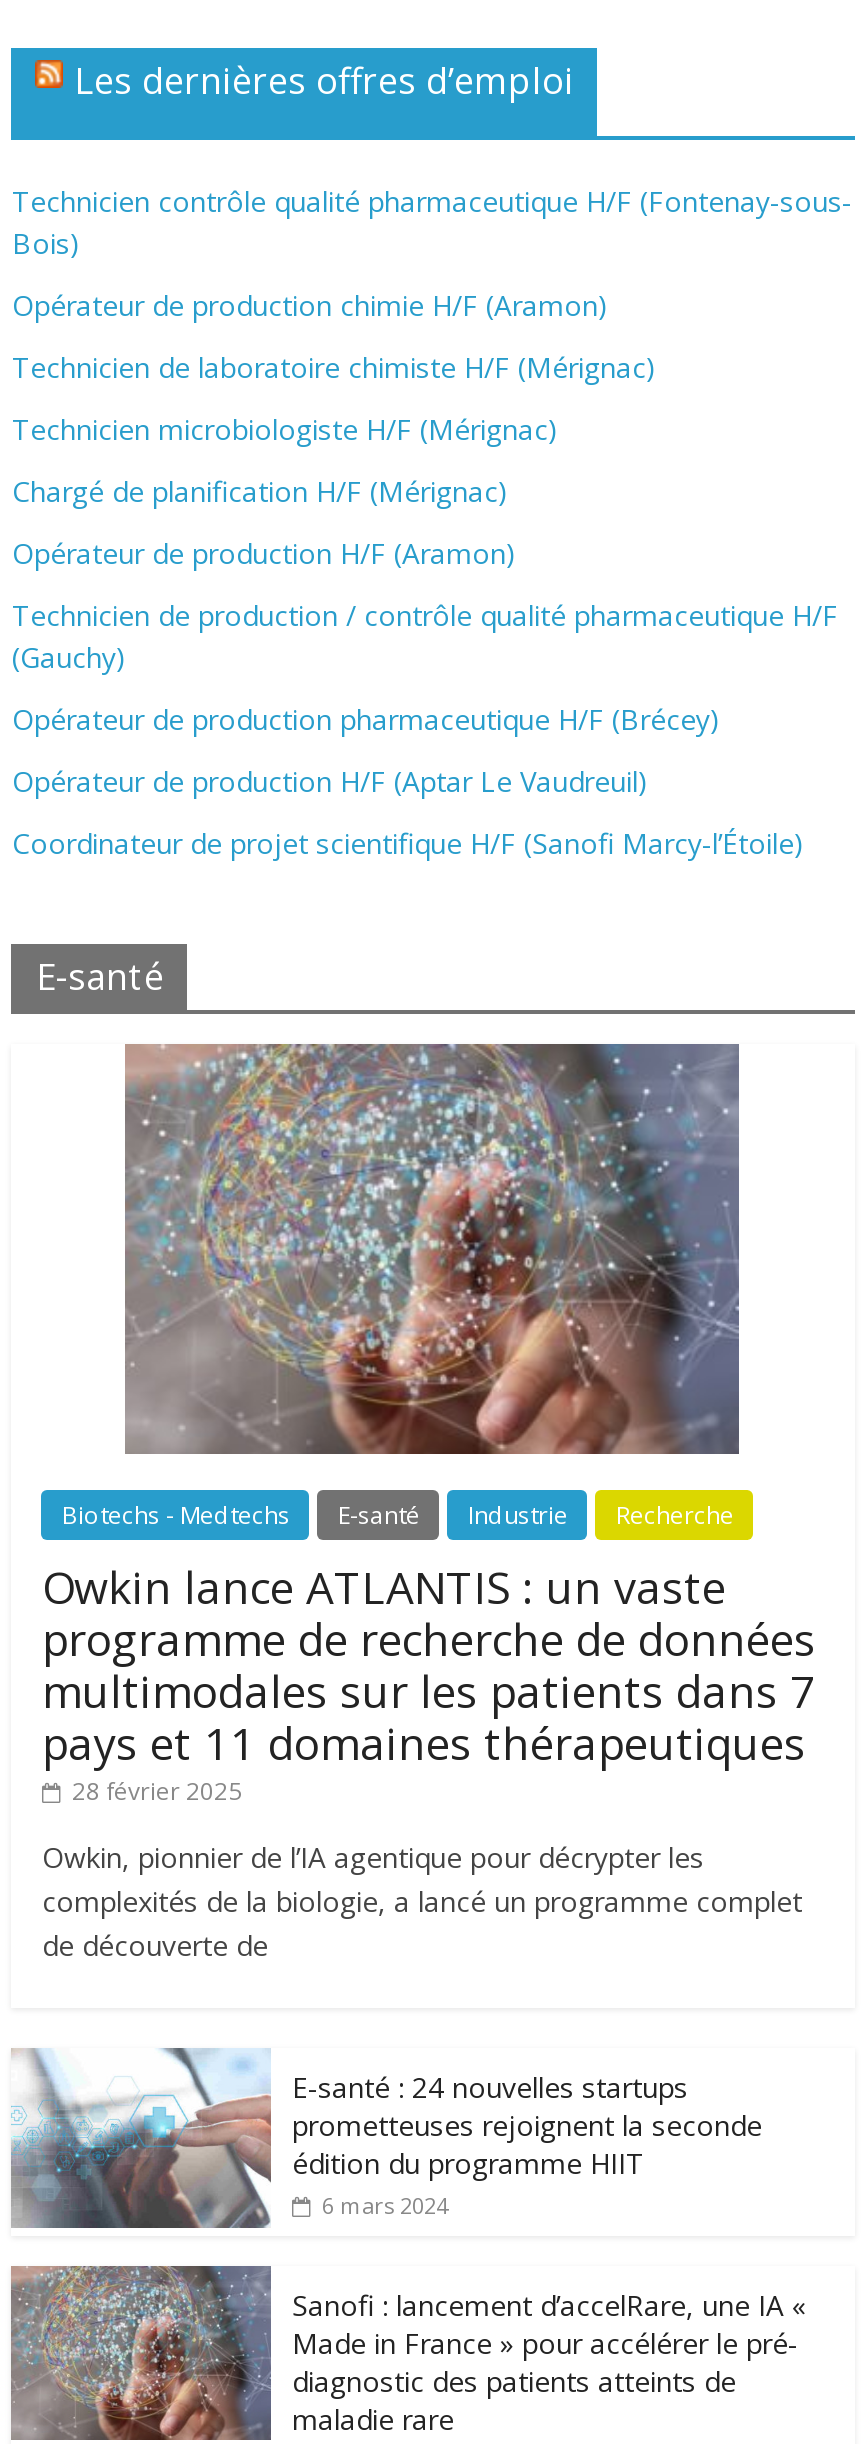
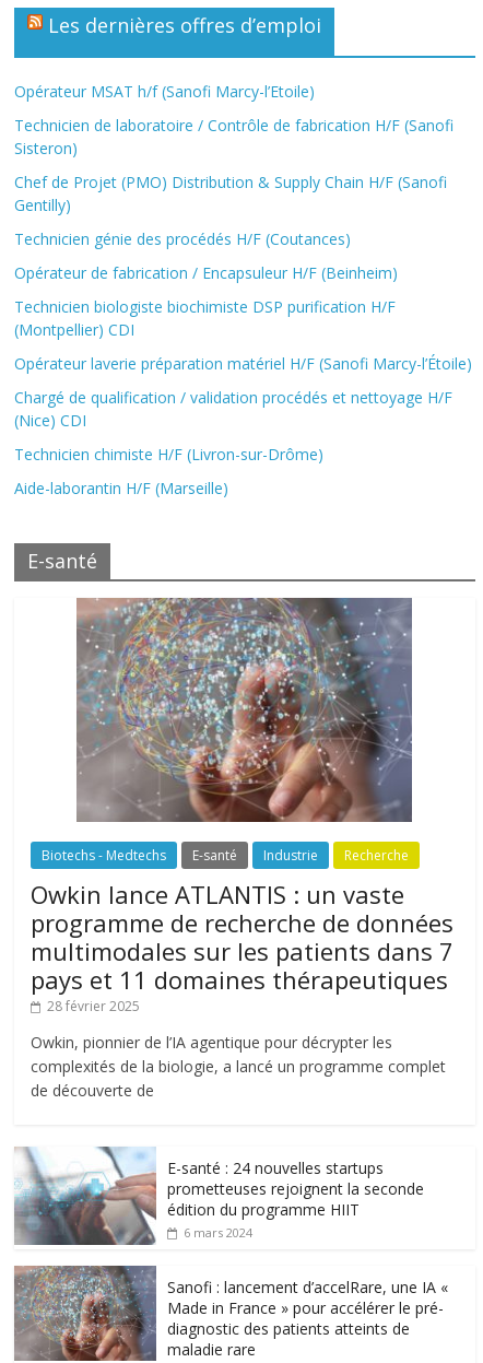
[12,182,852,262] Technicien contrôle qualité pharmaceutique H/F (Fontenay-sous- | Bois) -> [15,81,315,102] Opérateur MSAT h/f (Sanofi Marcy-l’Etoile)
[12,286,608,324] Opérateur de production chimie H/F (Aramon) -> [15,115,454,158] Technicien de laboratoire / Contrôle de fabrication H/F (Sanofi | Sisteron)
[12,348,656,386] Technicien de laboratoire chimiste H/F (Mérignac) -> [15,172,447,215] Chef de Projet (PMO) Distribution & Supply Chain H/F (Sanofi | Gentilly)
[12,410,558,448] Technicien microbiologiste H/F (Mérignac) -> [15,228,351,249] Technicien génie des procédés H/F (Coutances)
[12,472,508,510] Chargé de planification H/F (Mérignac) -> [15,262,398,283] Opérateur de fabrication / Encapsuleur H/F (Beinheim)
[12,534,516,572] Opérateur de production H/F (Aramon) -> [15,296,396,340] Technicien biologiste biochimiste DSP purification H/F | (Montpellier) CDI
[12,596,838,676] Technicien de production / contrôle qualité pharmaceutique H/F | (Gauchy) -> [15,353,473,374] Opérateur laverie préparation matériel H/F (Sanofi Marcy-l’Étoile)
[12,700,720,738] Opérateur de production pharmaceutique H/F (Brécey) -> [15,387,453,431] Chargé de qualification / validation procédés et nettoyage H/F | (Nice) CDI
[12,762,648,800] Opérateur de production H/F (Aptar Le Vaudreuil) -> [15,444,324,465] Technicien chimiste H/F (Livron-sur-Drôme)
[12,824,804,862] Coordinateur de projet scientifique H/F (Sanofi Marcy-l’Étoile) -> [15,478,229,498] Aide-laborantin H/F (Marseille)

